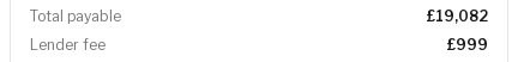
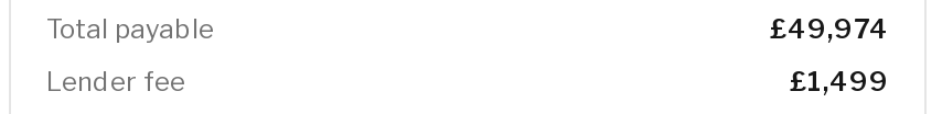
[426,7,488,25] £19,082 -> [770,13,889,46] £49,974
[446,36,488,54] £999 -> [790,66,889,98] £1,499

